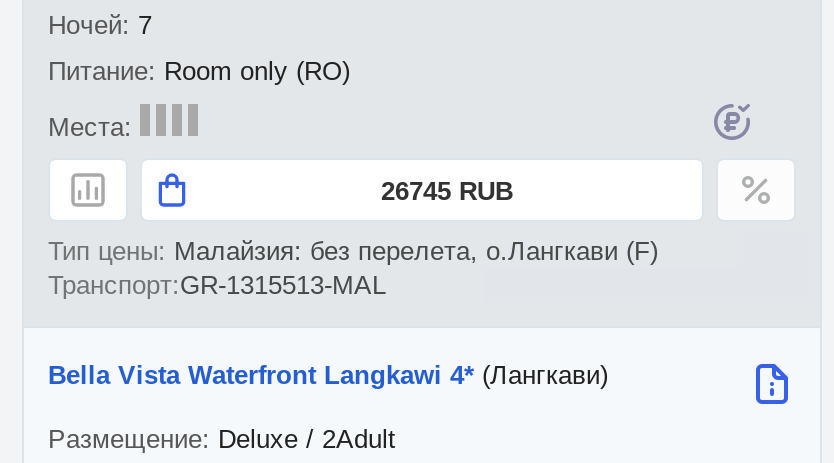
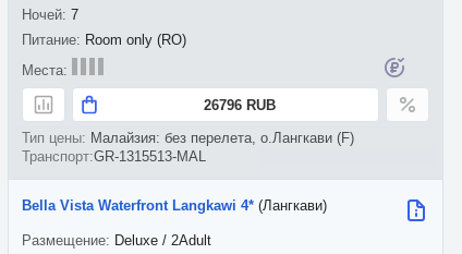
[381,175,513,205] 26745 RUB -> [203,96,275,113] 26796 RUB

